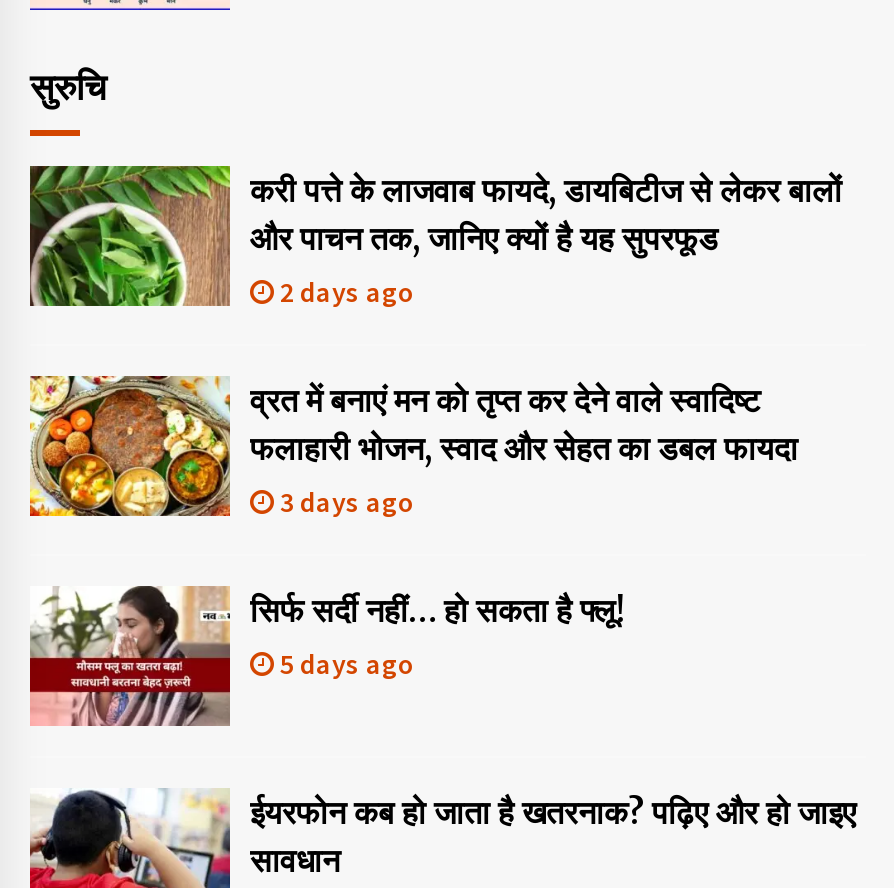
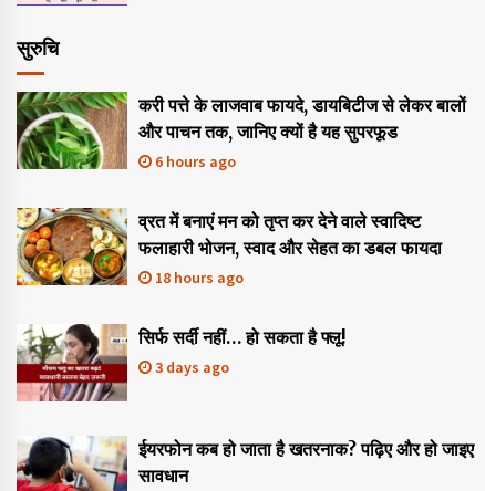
[274,274,414,310] 2 days ago -> [152,152,236,172] 6 hours ago
[274,484,414,520] 3 days ago -> [152,268,244,288] 18 hours ago
[274,646,414,682] 5 days ago -> [152,357,229,377] 3 days ago

